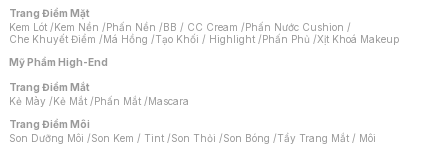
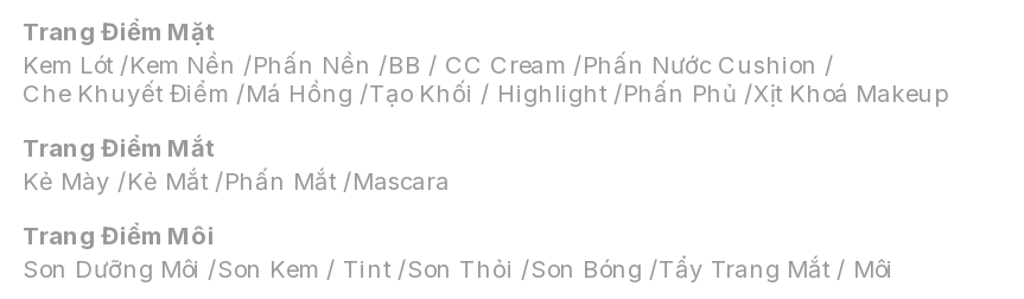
[9,56,108,68] Mỹ Phẩm High-End -> none

